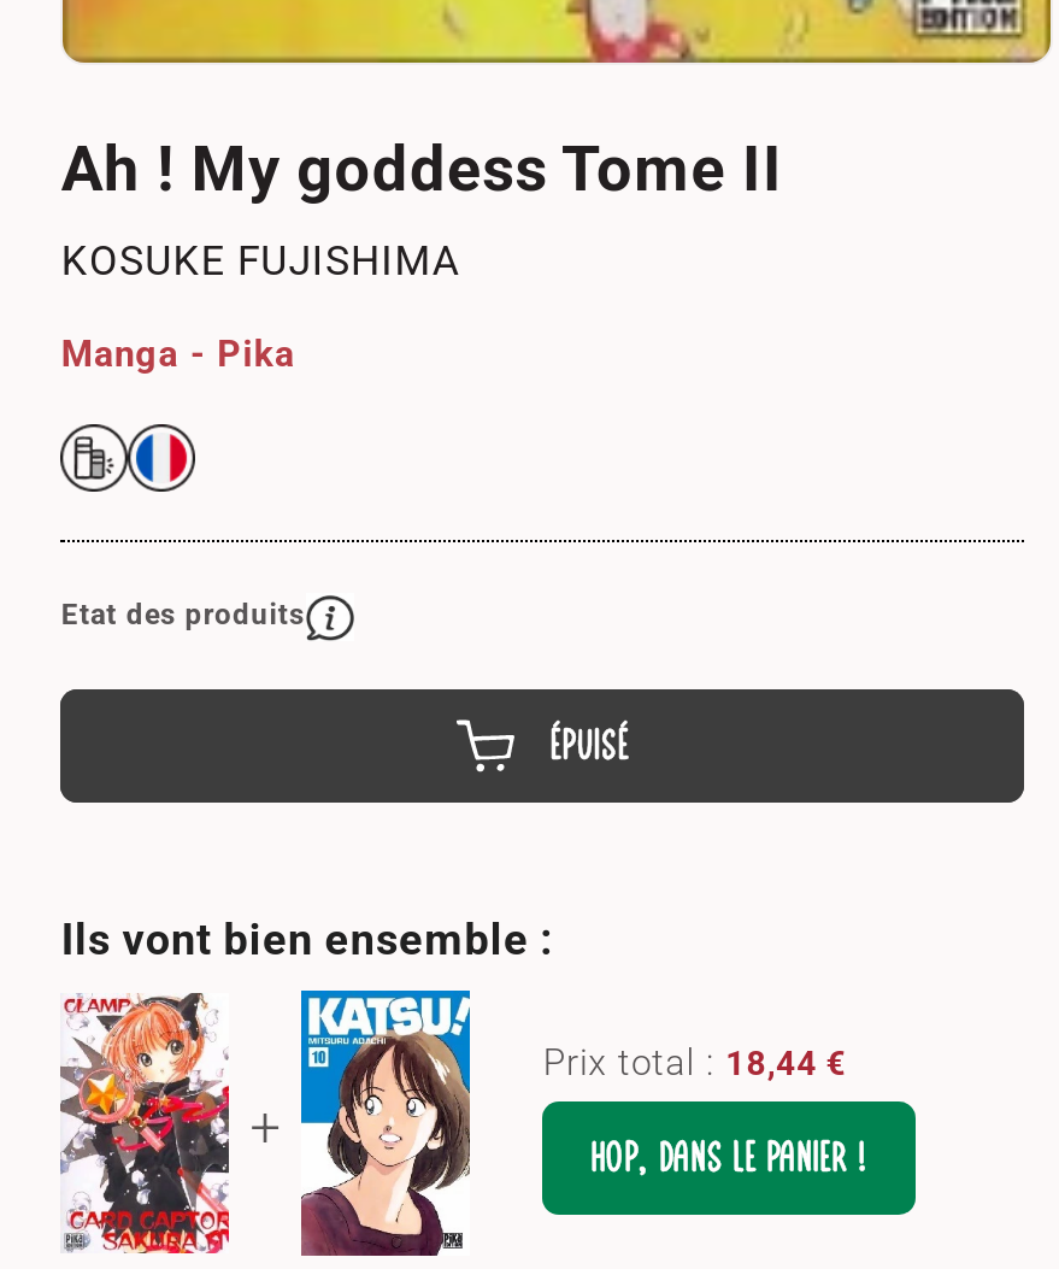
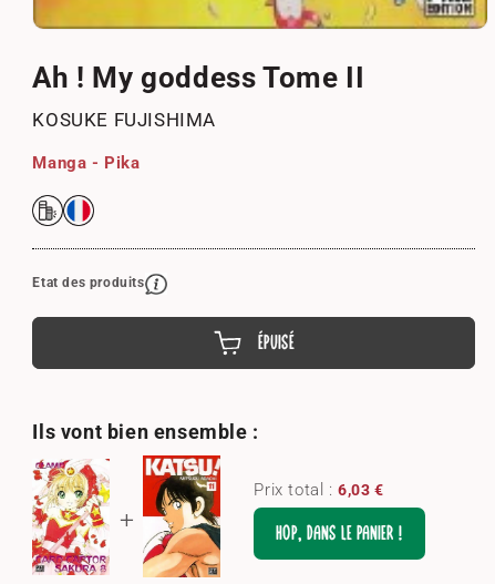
[58,991,231,1253] [image] -> [31,457,111,575] [image]
[299,986,847,1256] [image] | Prix total : 18,44 € -> [142,454,384,578] [image] | Prix total : 6,03 €

